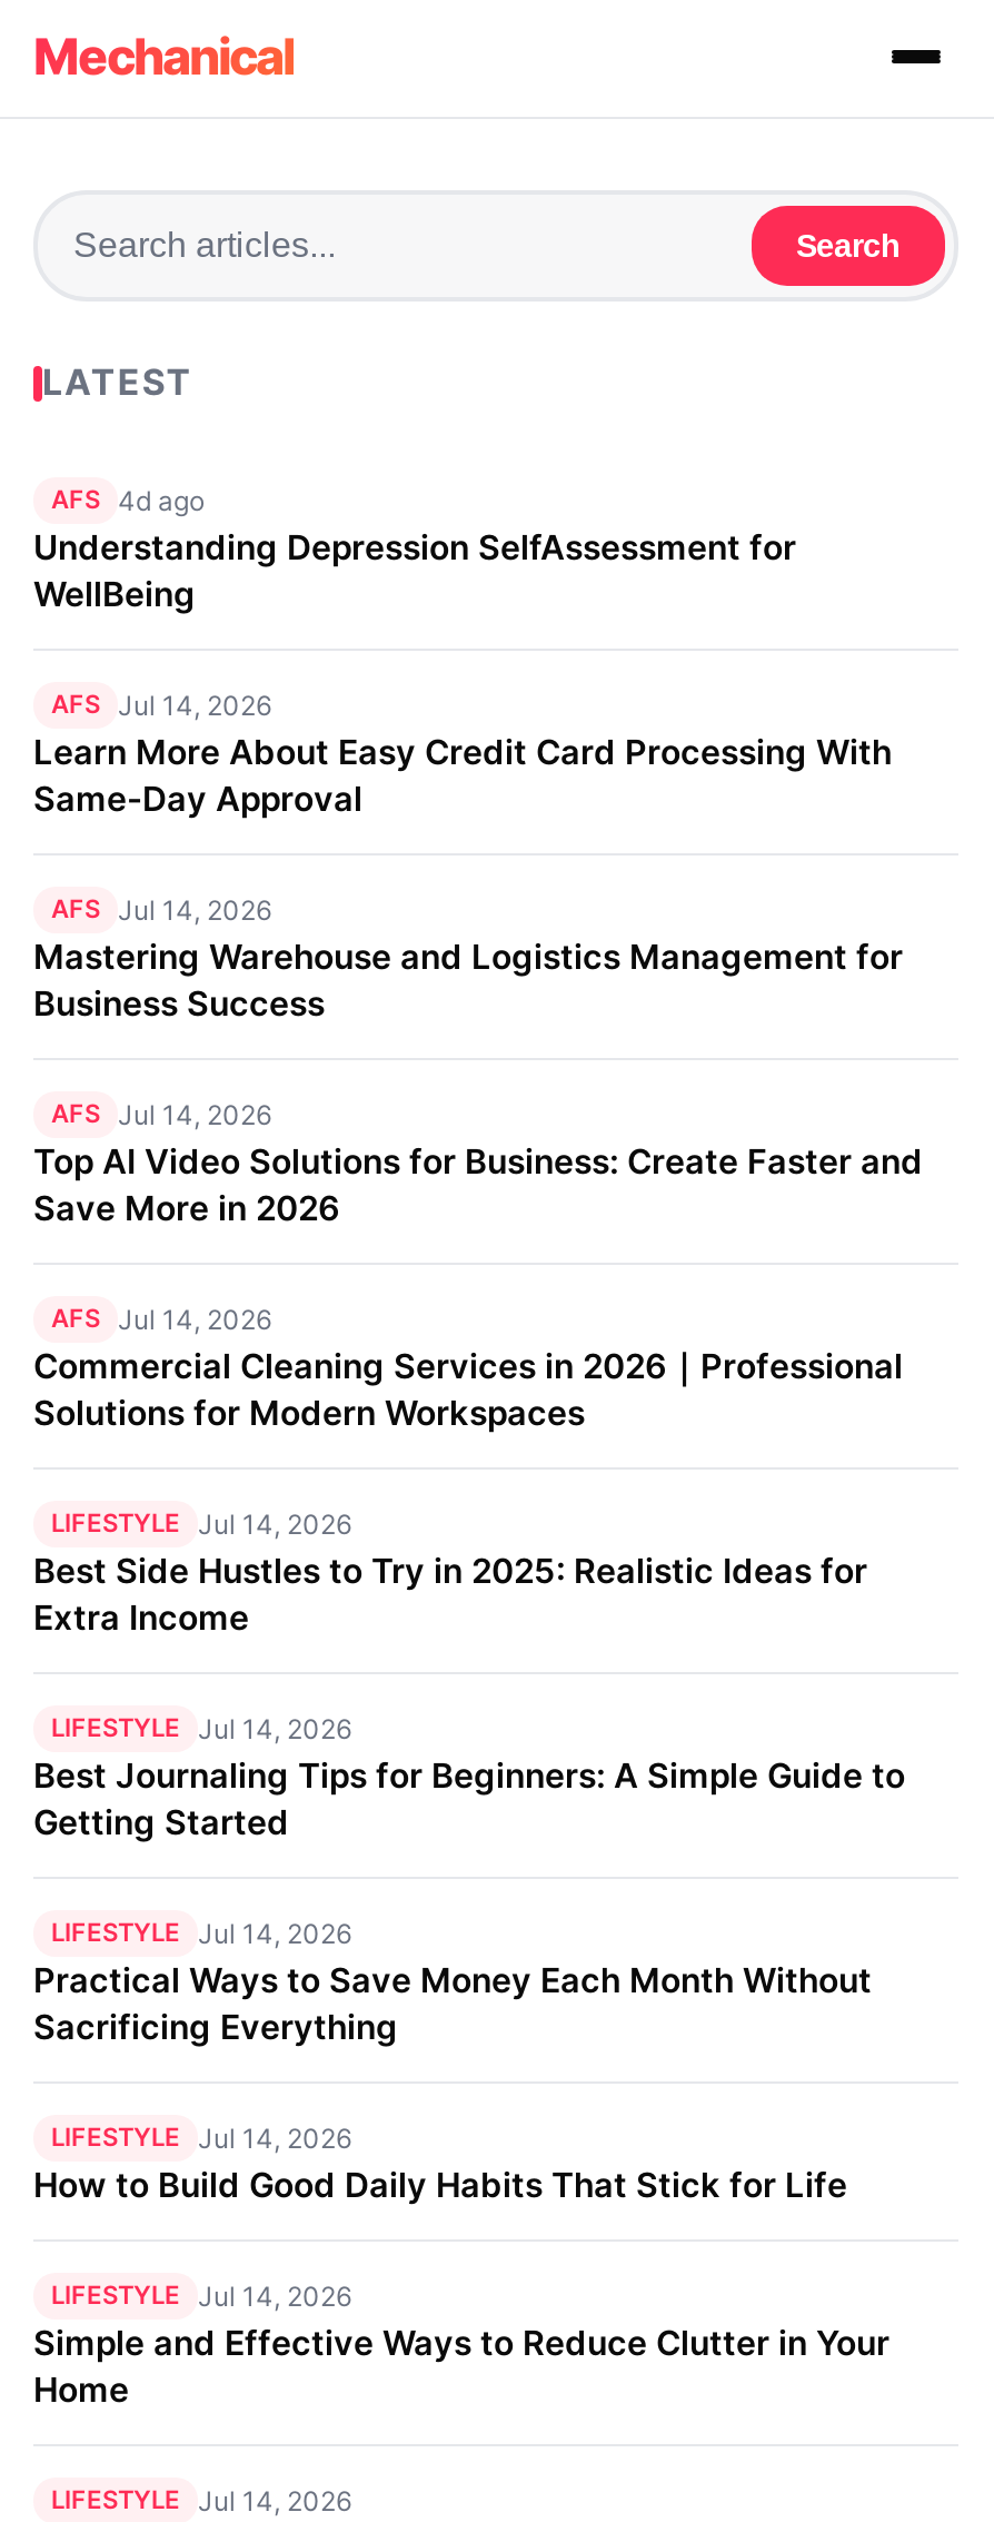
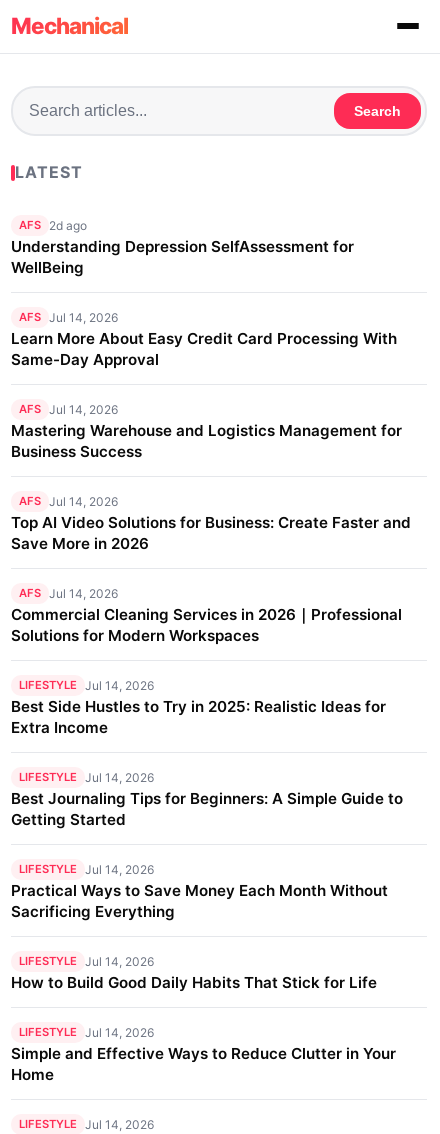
[51,484,205,517] AFS 4d ago -> [19,218,87,233] AFS 2d ago

